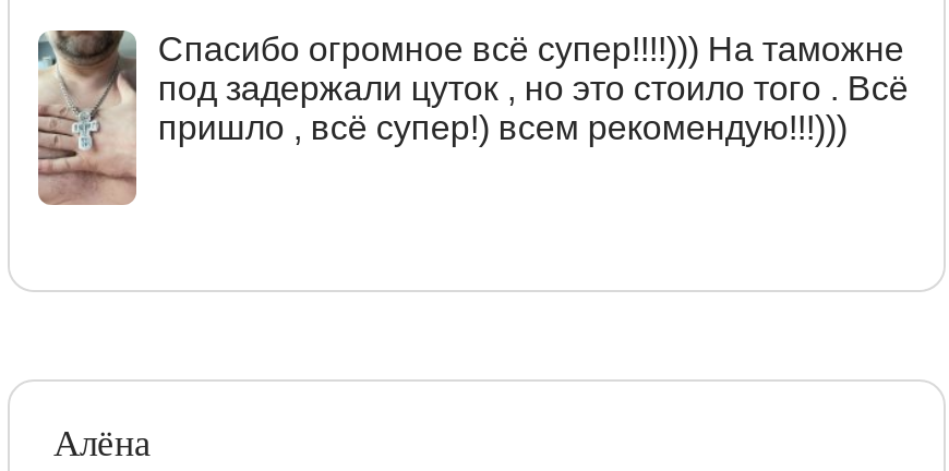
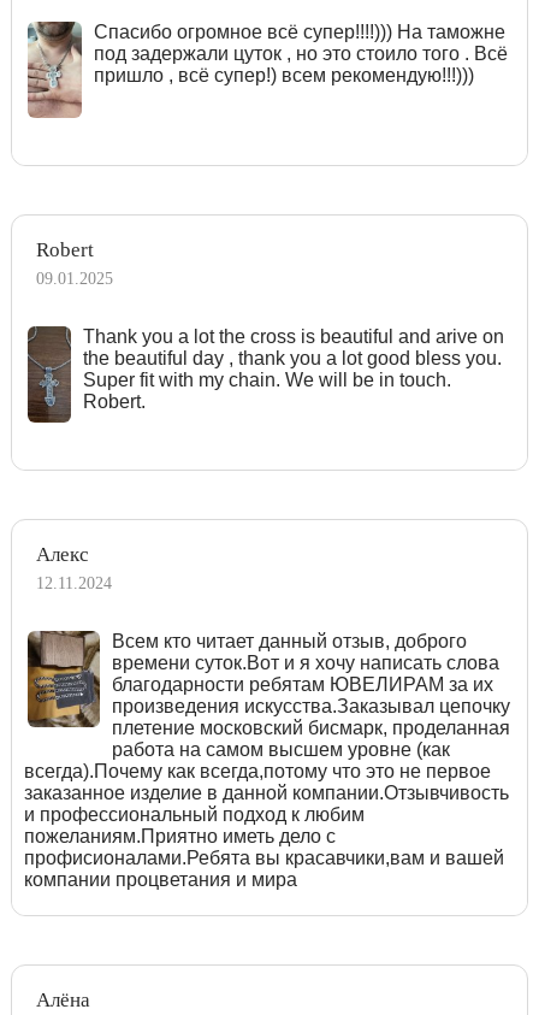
none -> [24,543,510,890] [image] | Алекс | 12.11.2024 | Всем кто читает данный отзыв, доброго | времени суток.Вот и я хочу написать слова | благодарности ребятам ЮВЕЛИРАМ за их | произведения искусства.Заказывал цепочку | плетение московский бисмарк, проделанная | работа на самом высшем уровне (как | всегда).Почему как всегда,потому что это не первое | заказанное изделие в данной компании.Отзывчивость | и профессиональный подход к любим | пожеланиям.Приятно иметь дело с | профисионалами.Ребята вы красавчики,вам и вашей | компании процветания и мира
none -> [26,238,504,424] [image] | Robert | 09.01.2025 | Тhank you a lot the cross is beautiful and arive on | the beautiful day , thank you a lot good bless you. | Super fit with my chain. We will be in touch. | Robert.

